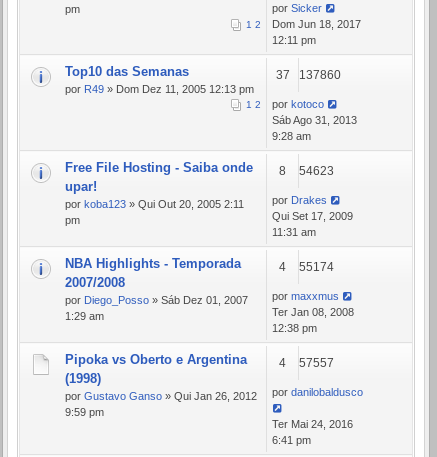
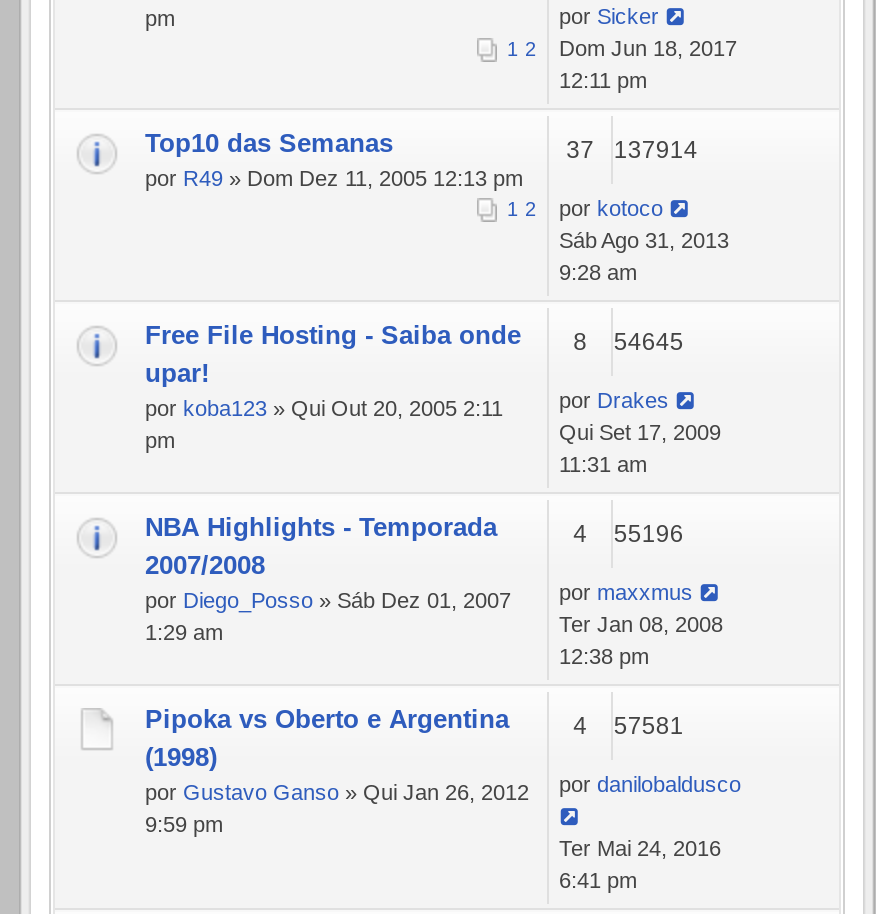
[276,68,341,82] 37 137860 -> [566,135,698,163] 37 137914
[65,160,334,178] Free File Hosting - Saiba onde 8 54623 -> [145,319,684,355] Free File Hosting - Saiba onde 8 54645
[279,260,334,274] 4 55174 -> [573,519,684,547] 4 55196
[279,356,334,370] 4 57557 -> [573,711,684,739] 4 57581

